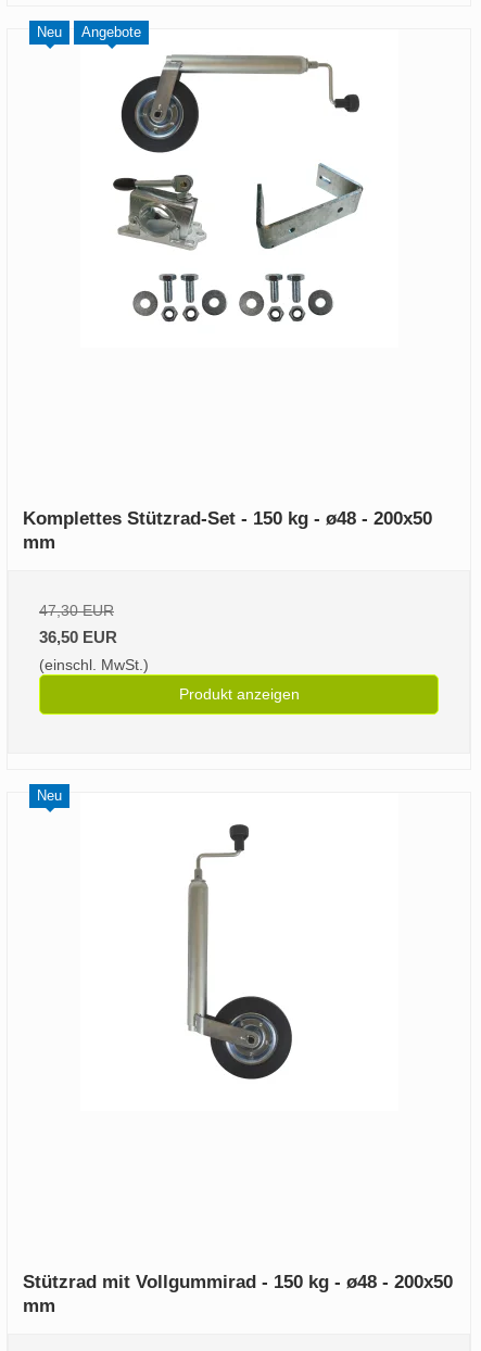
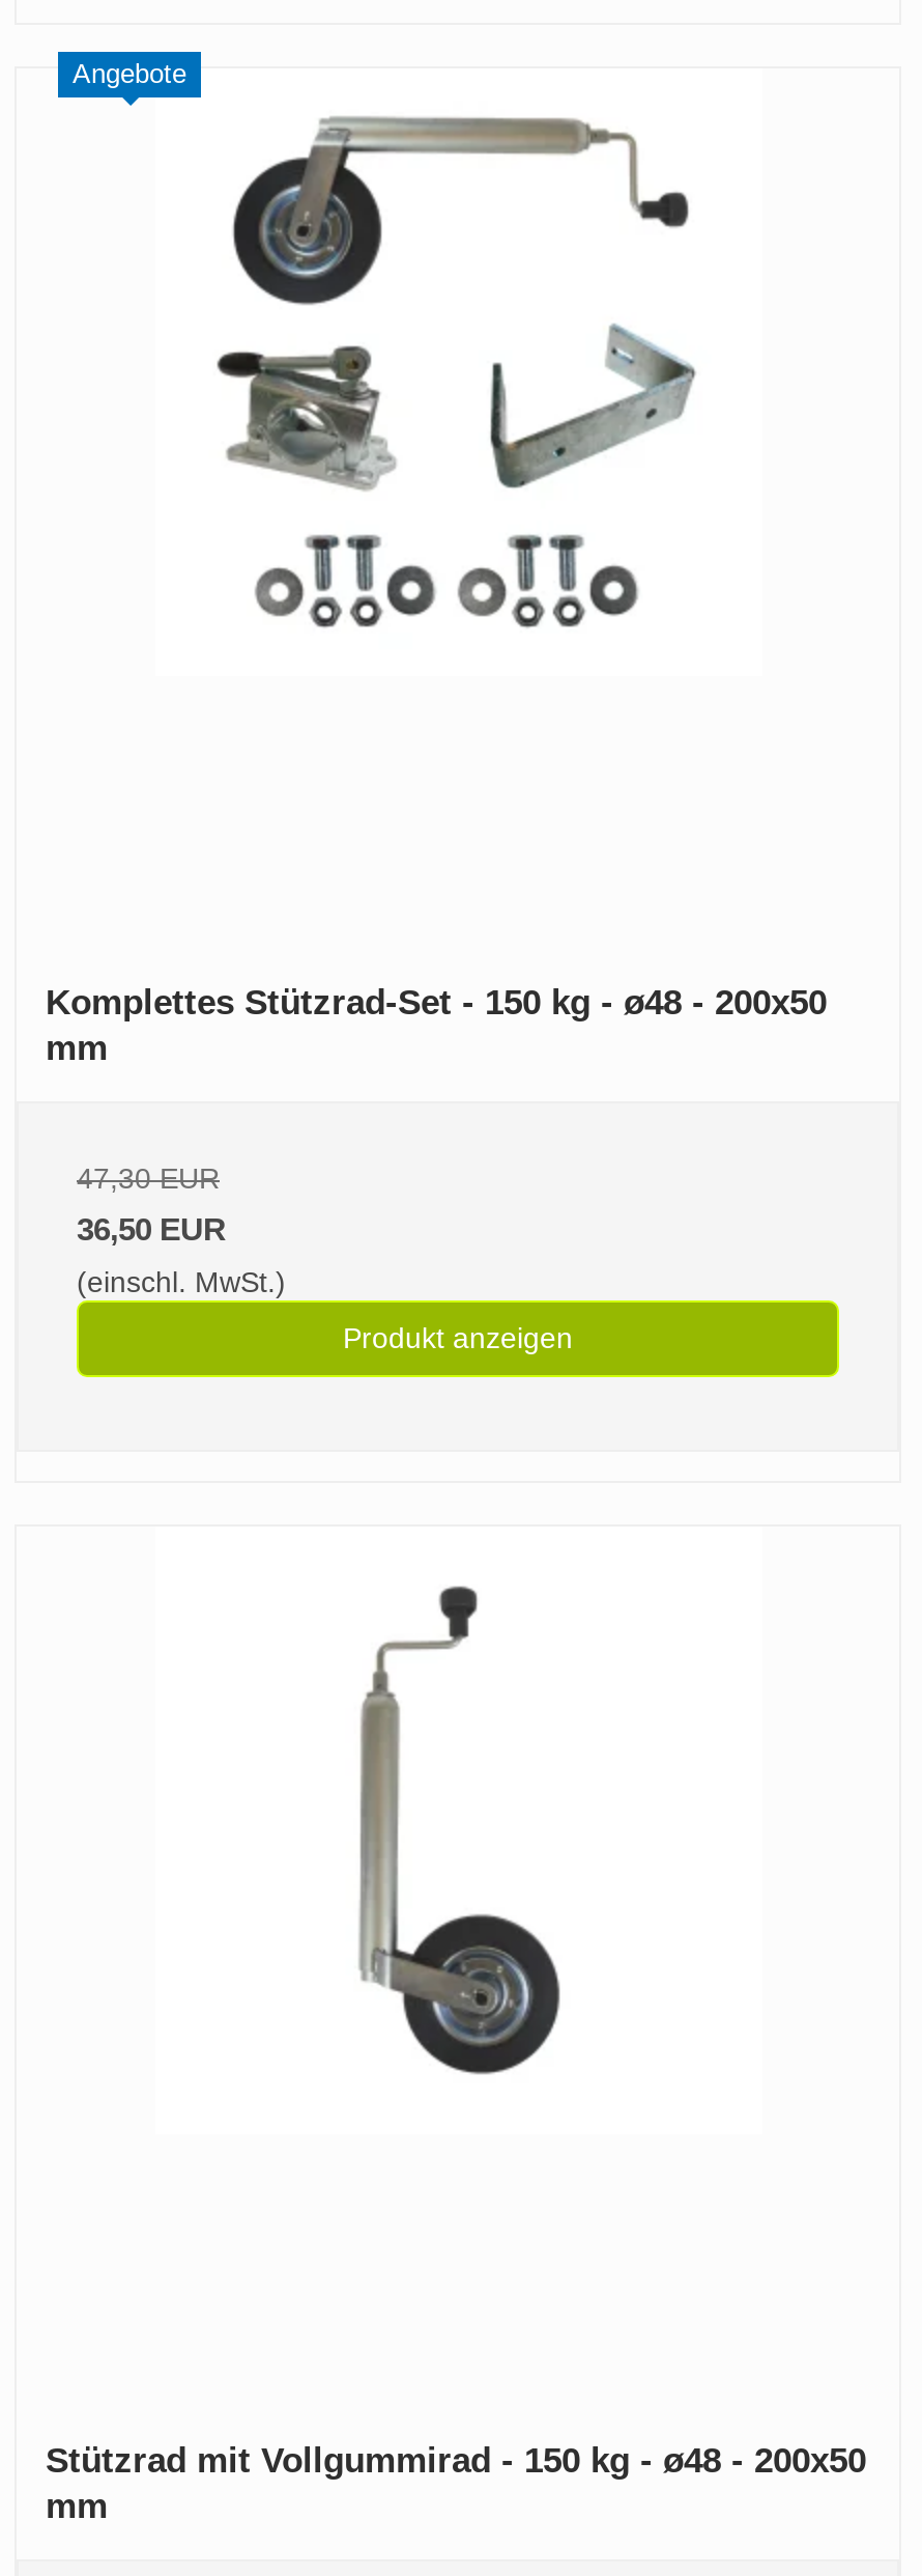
[37,24,62,41] Neu -> none
[37,788,62,804] Neu -> none

